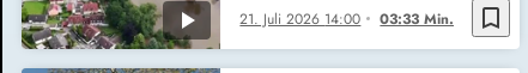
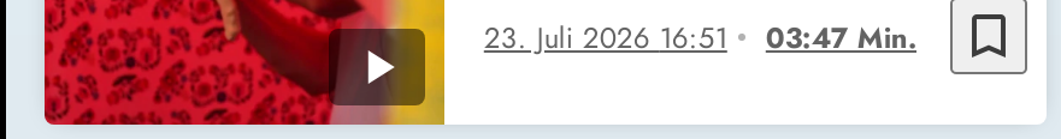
[240,8,454,29] 21. Juli 2026 14:00 | 03:33 Min. -> [484,16,917,59] 23. Juli 2026 16:51 | 03:47 Min.

